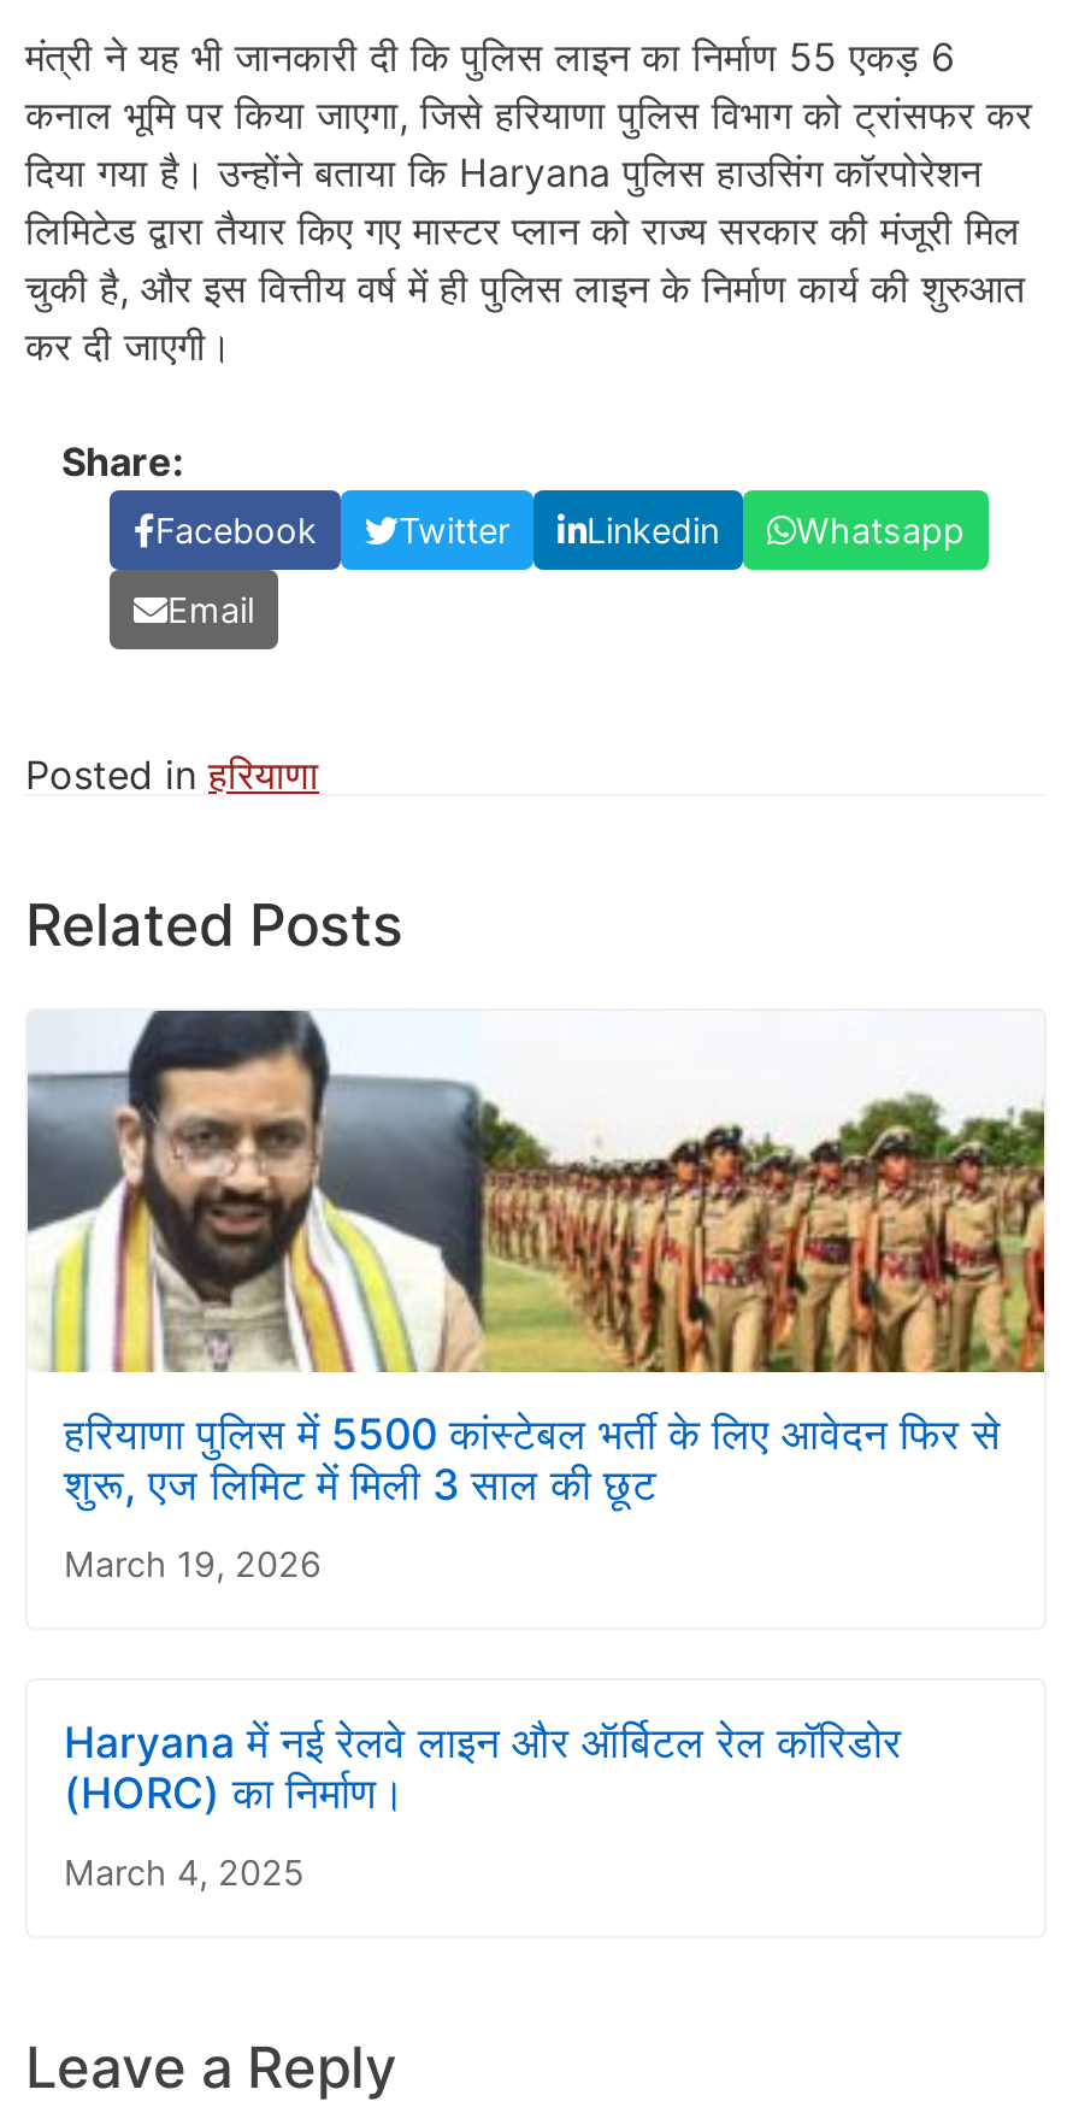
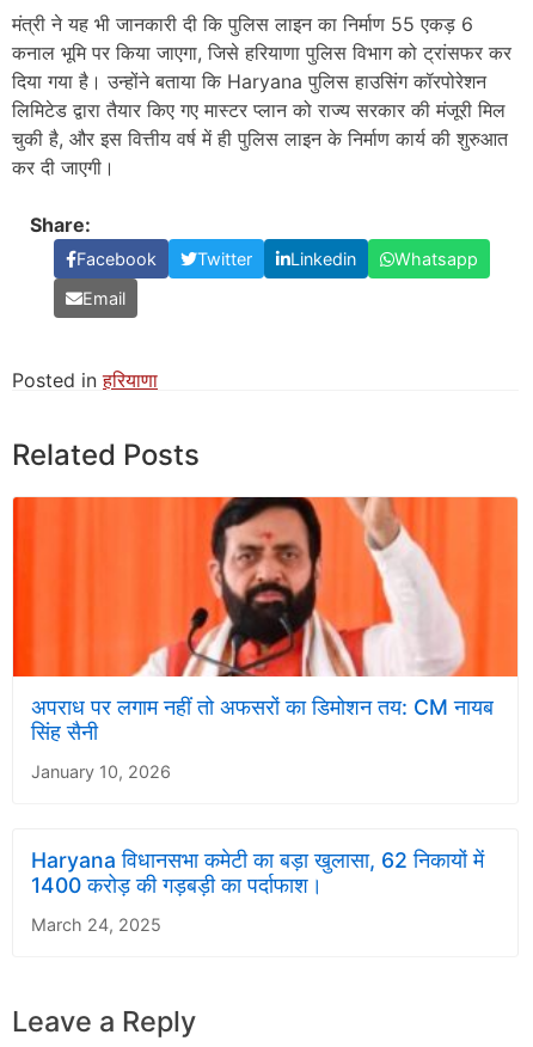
[25,1008,1047,1509] [image] | हरियाणा पुलिस में 5500 कांस्टेबल भर्ती के लिए आवेदन फिर से | शुरू, एज लिमिट में मिली 3 साल की छूट -> [12,496,519,745] [image] | अपराध पर लगाम नहीं तो अफसरों का डिमोशन तय: CM नायब | सिंह सैनी
[64,1543,322,1584] March 19, 2026 -> [31,761,171,782] January 10, 2026
[64,1717,902,1818] Haryana में नई रेलवे लाइन और ऑर्बिटल रेल कॉरिडोर | (HORC) का निर्माण। -> [31,847,484,898] Haryana विधानसभा कमेटी का बड़ा खुलासा, 62 निकायों में | 1400 करोड़ की गड़बड़ी का पर्दाफाश।
[64,1852,305,1893] March 4, 2025 -> [31,914,161,935] March 24, 2025

